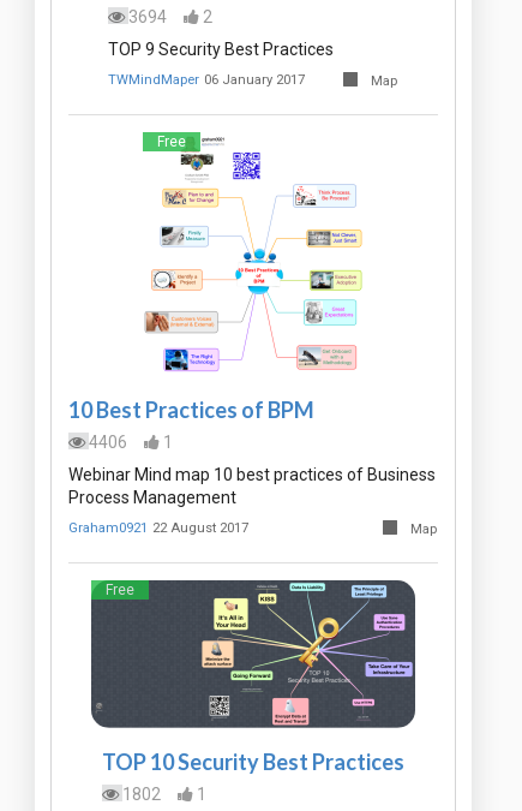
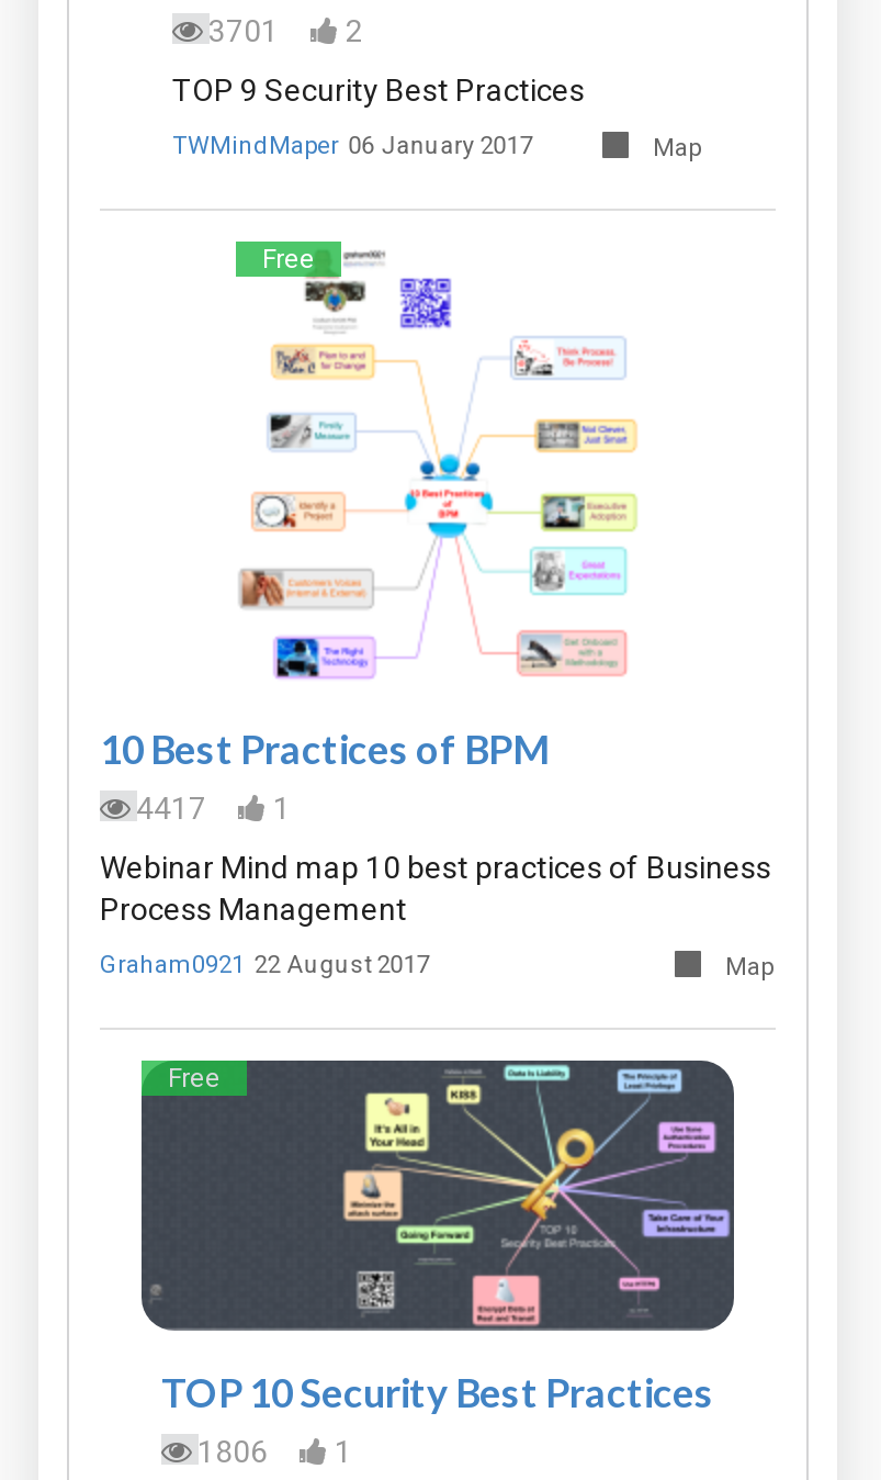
[128,7,212,26] 3694 2 -> [208,13,363,48] 3701 2
[88,432,173,452] 4406 1 -> [136,790,291,825] 4417 1
[122,784,206,804] 1802 1 -> [197,1433,352,1469] 1806 1

